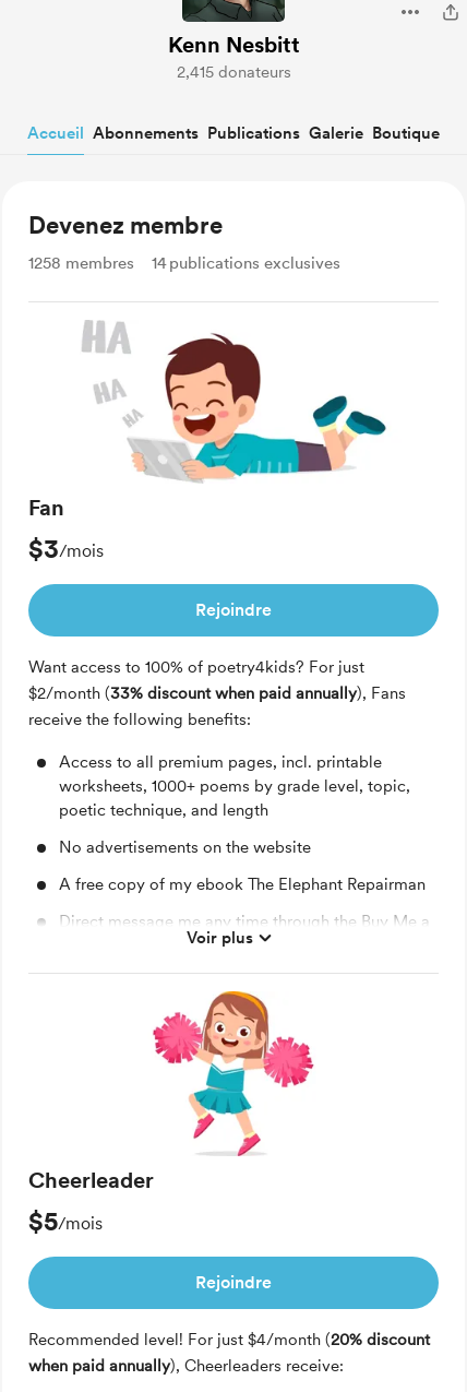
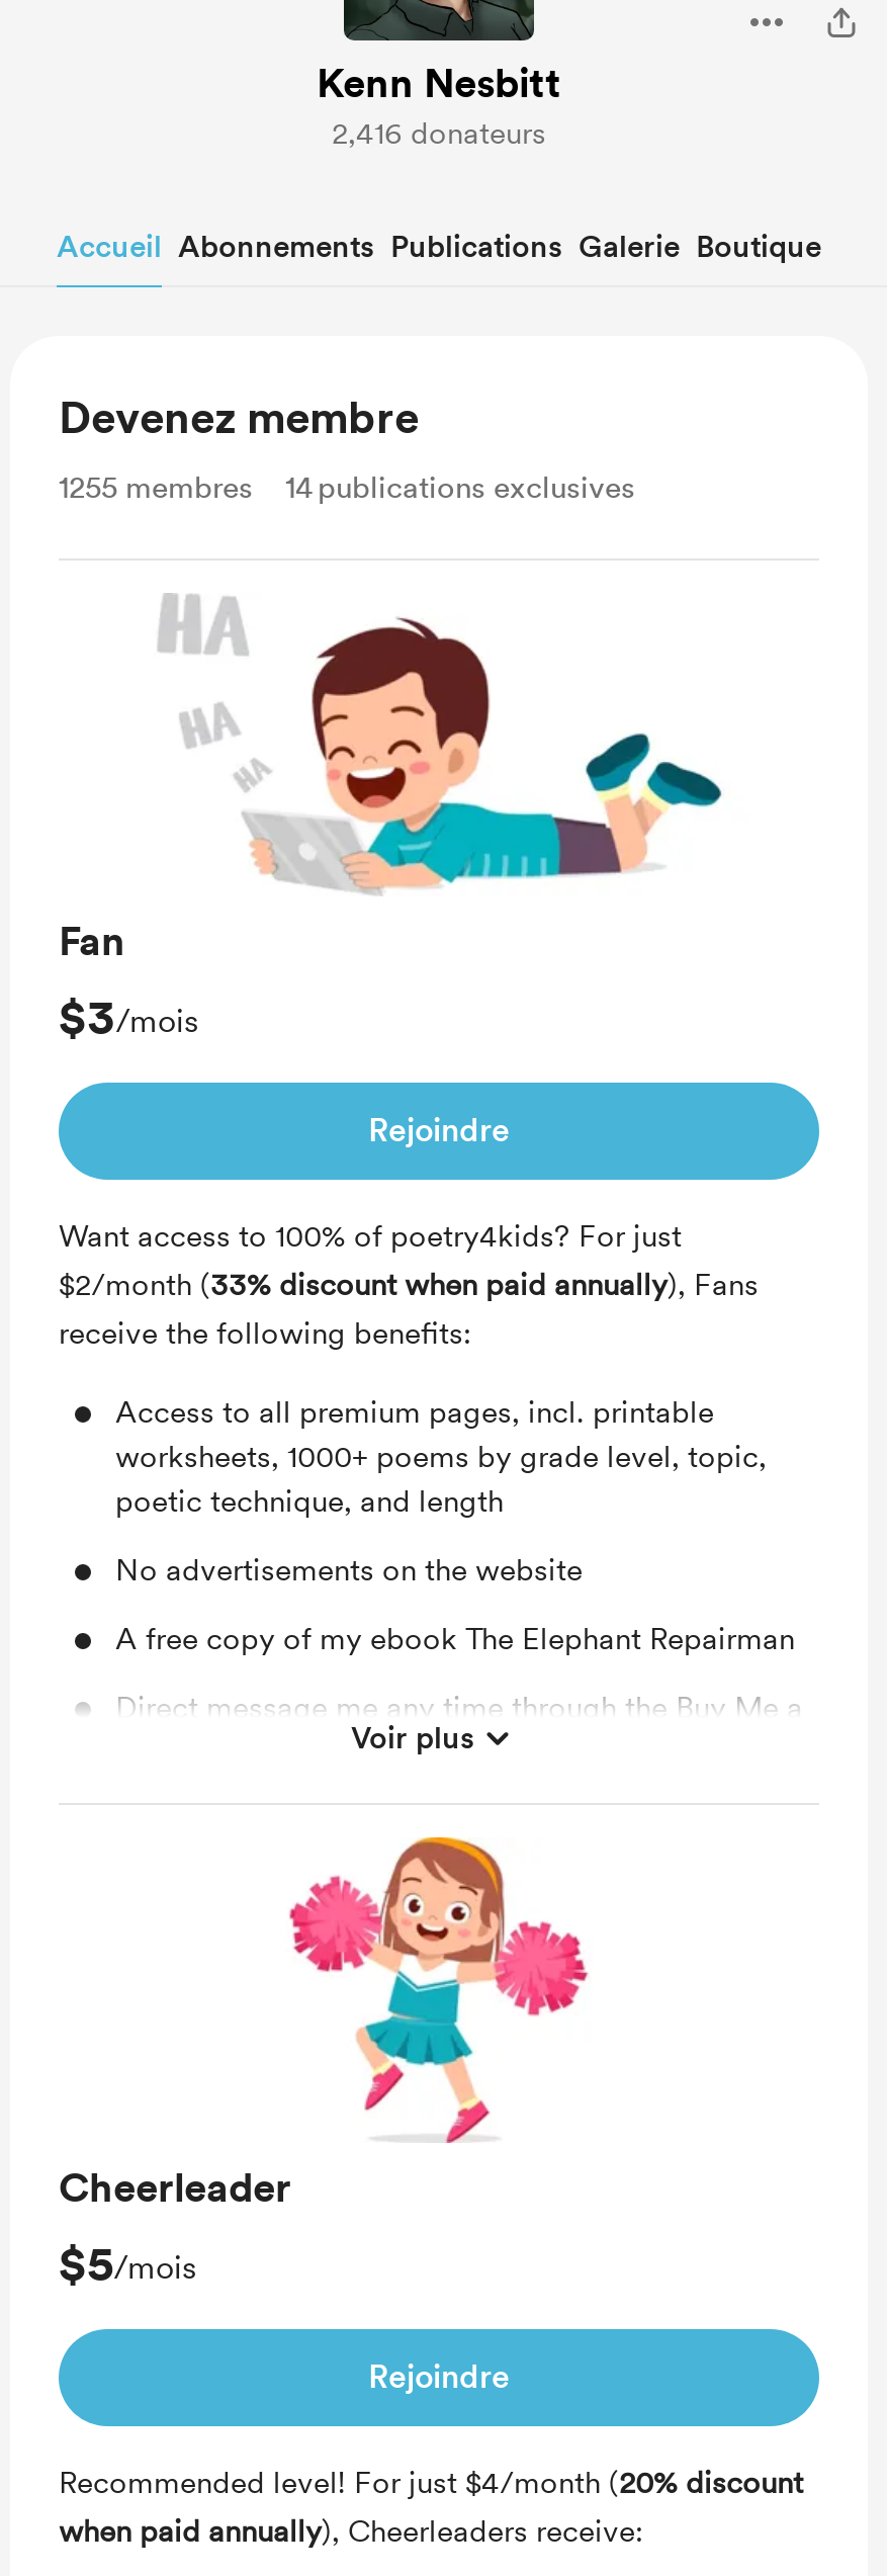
[176,62,291,82] 2,415 donateurs -> [332,115,546,152] 2,416 donateurs
[28,253,340,273] 1258 membres 14 publications exclusives -> [59,469,635,506] 1255 membres 14 publications exclusives

